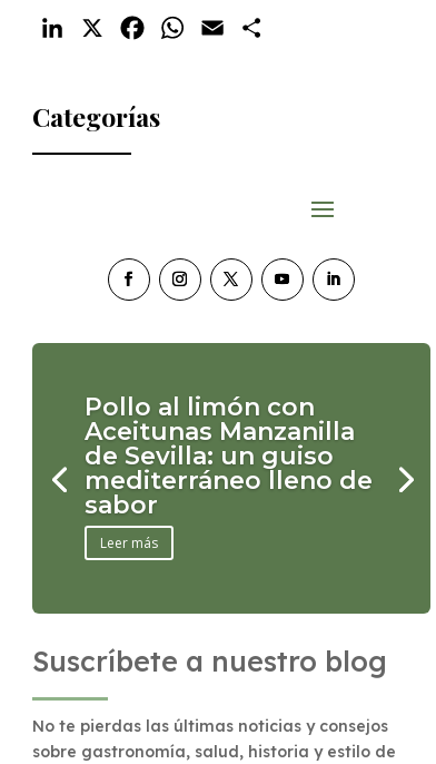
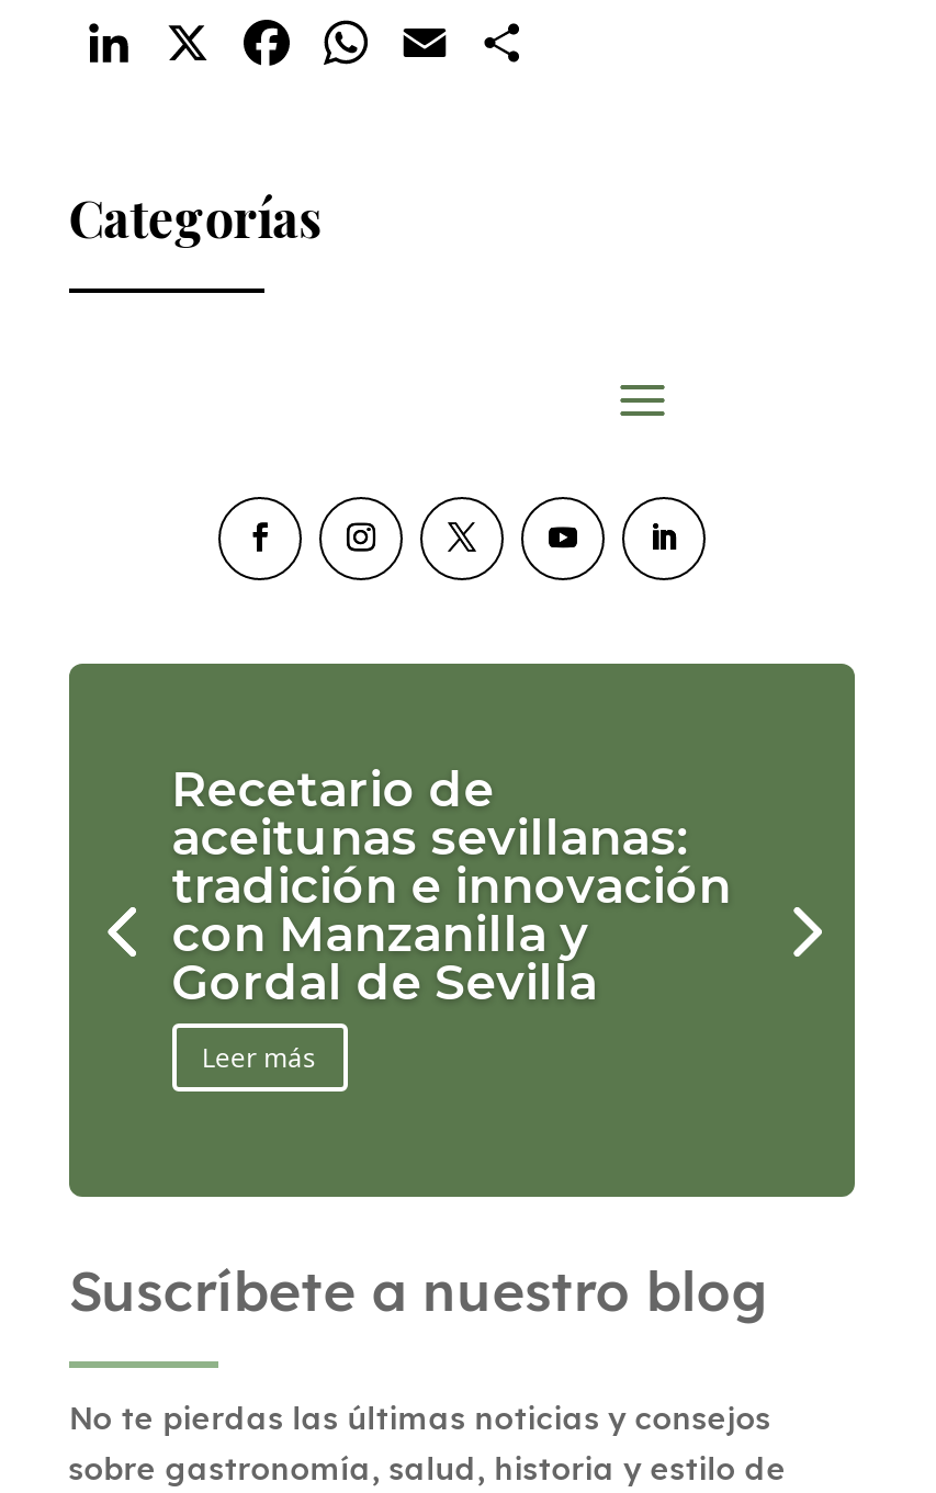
[84,391,372,520] Pollo al limón con | Aceitunas Manzanilla | de Sevilla: un guiso | mediterráneo lleno de | sabor -> [172,759,731,1011] Recetario de | aceitunas sevillanas: | tradición e innovación | con Manzanilla y | Gordal de Sevilla

